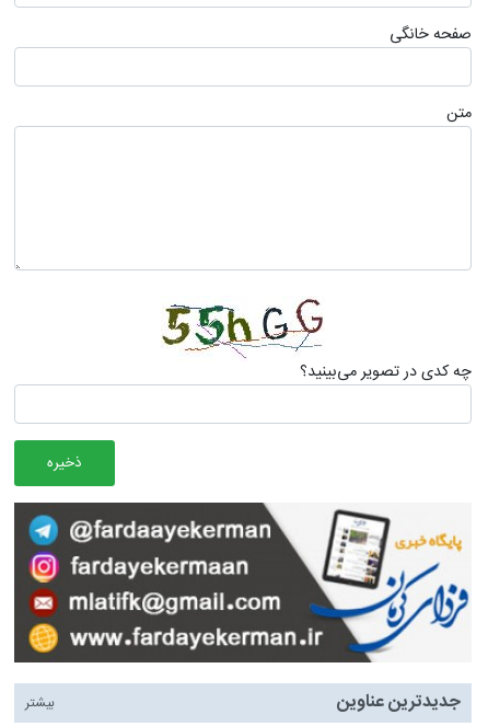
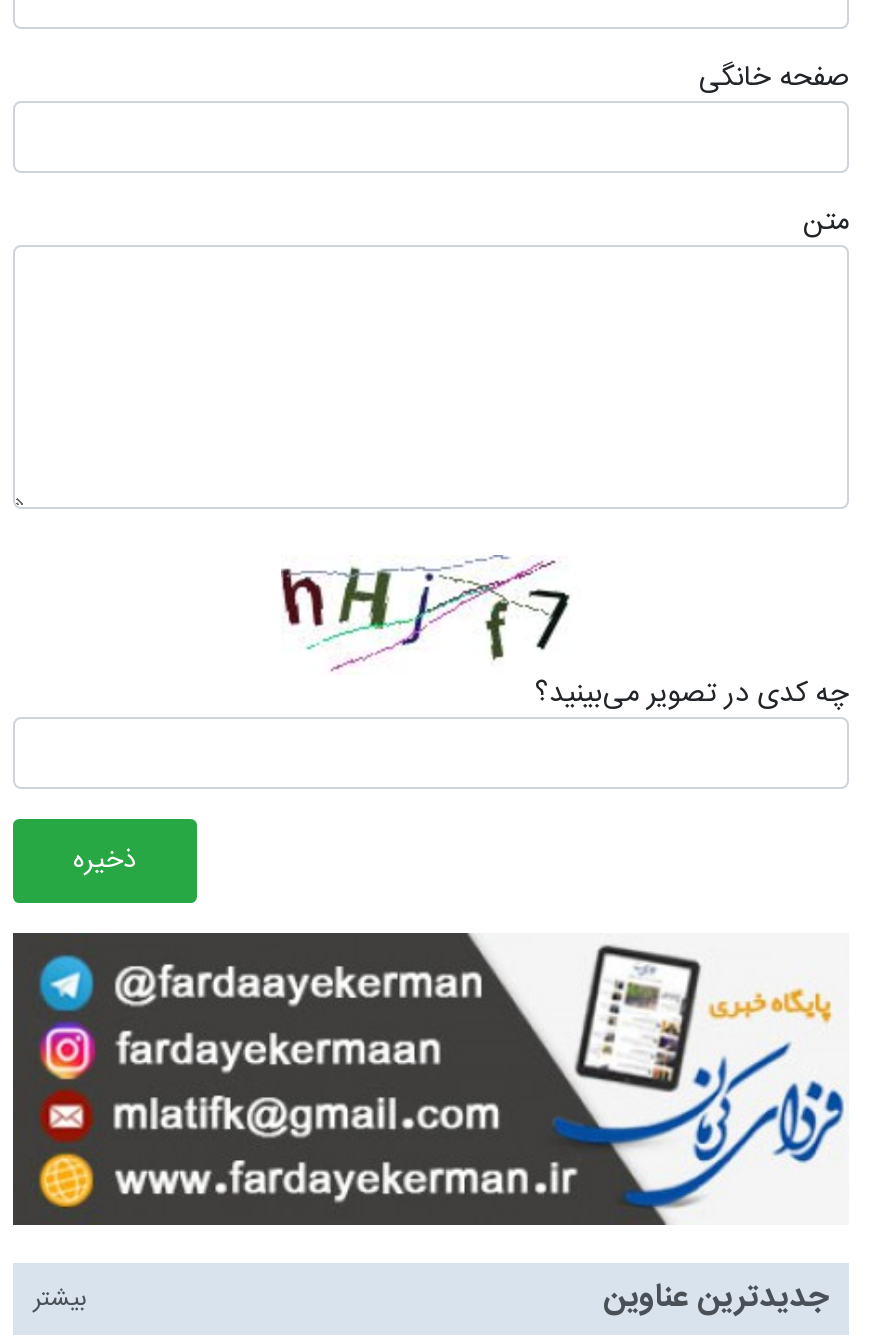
[161,296,324,359] [image] -> [279,553,577,671] [image]

